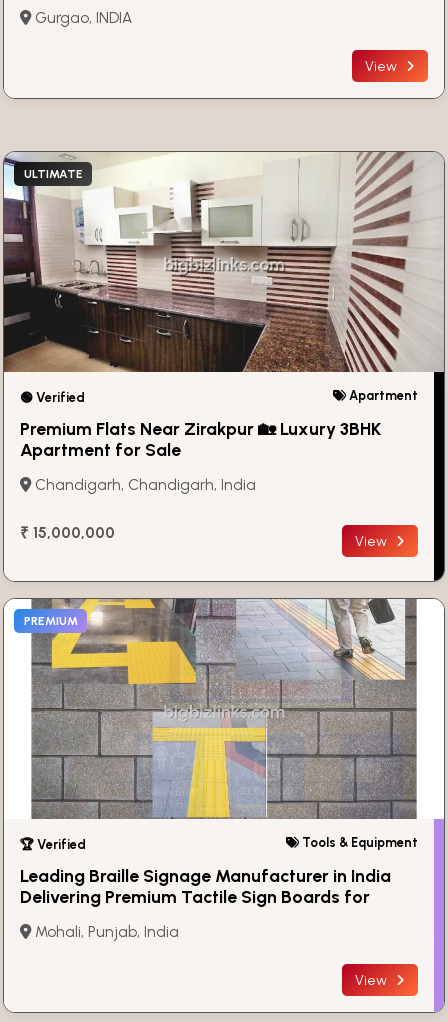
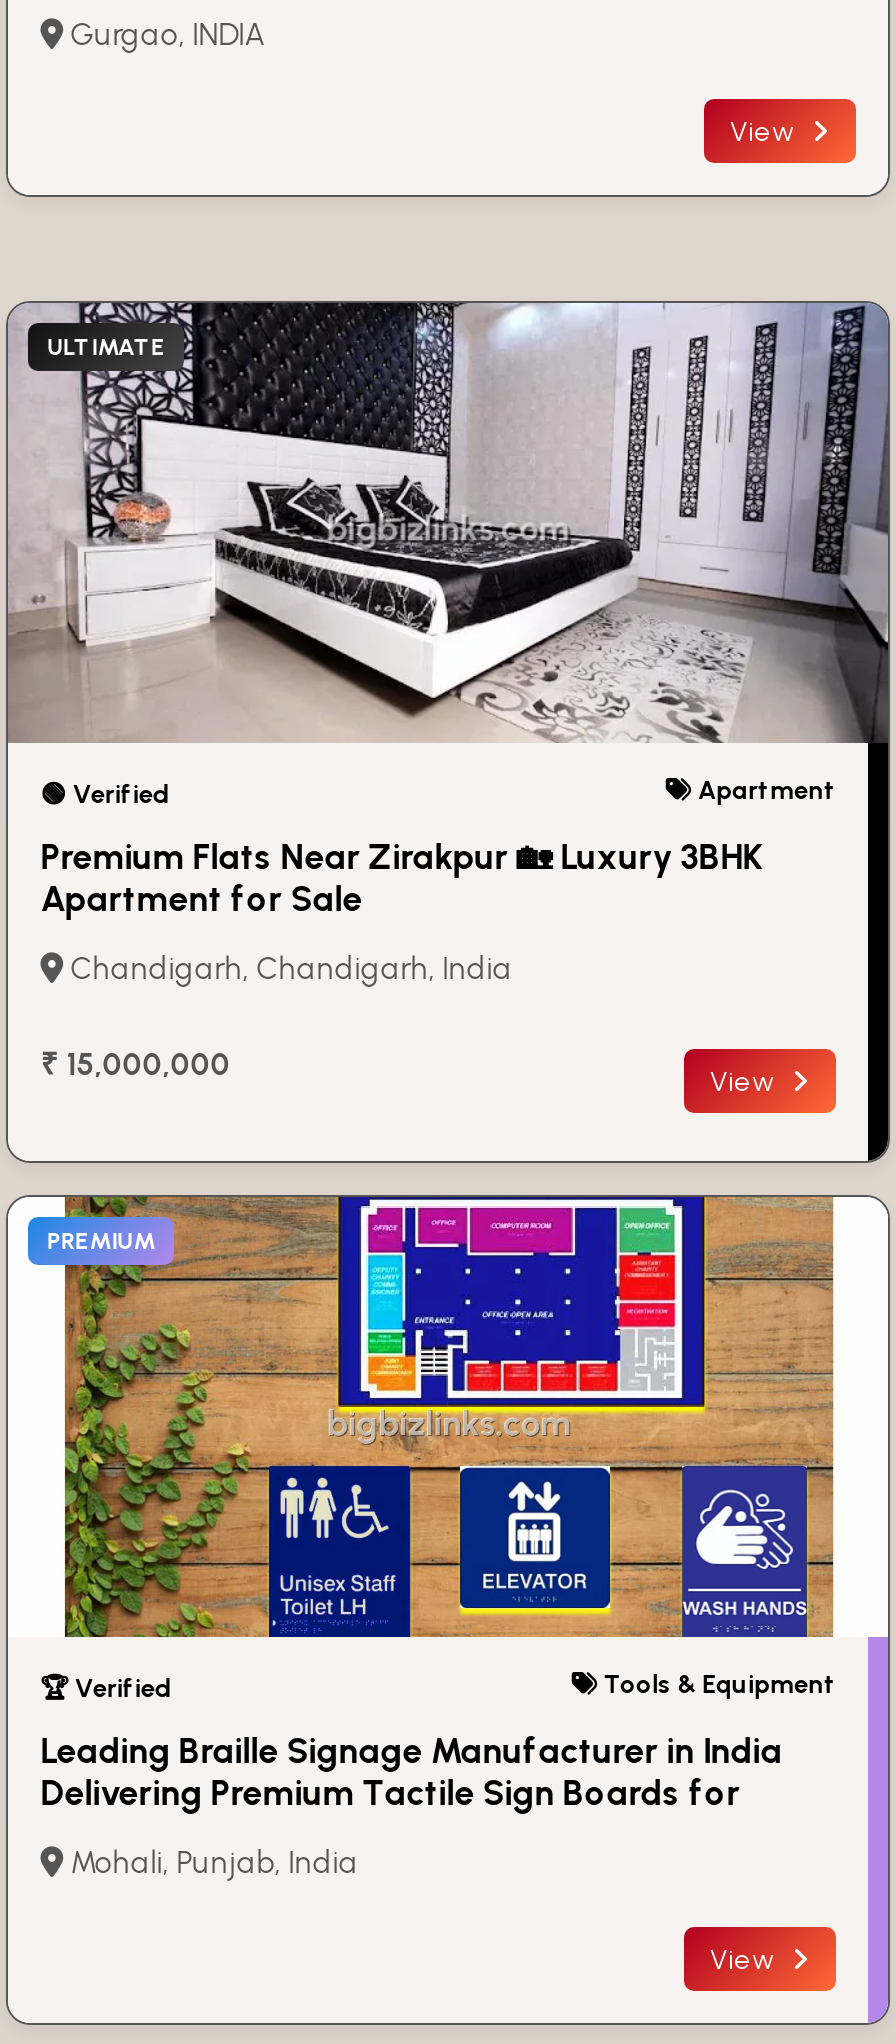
[3,151,444,373] [image] -> [6,300,890,744] [image]
[31,598,417,820] [image] -> [38,1194,834,1638] [image]

